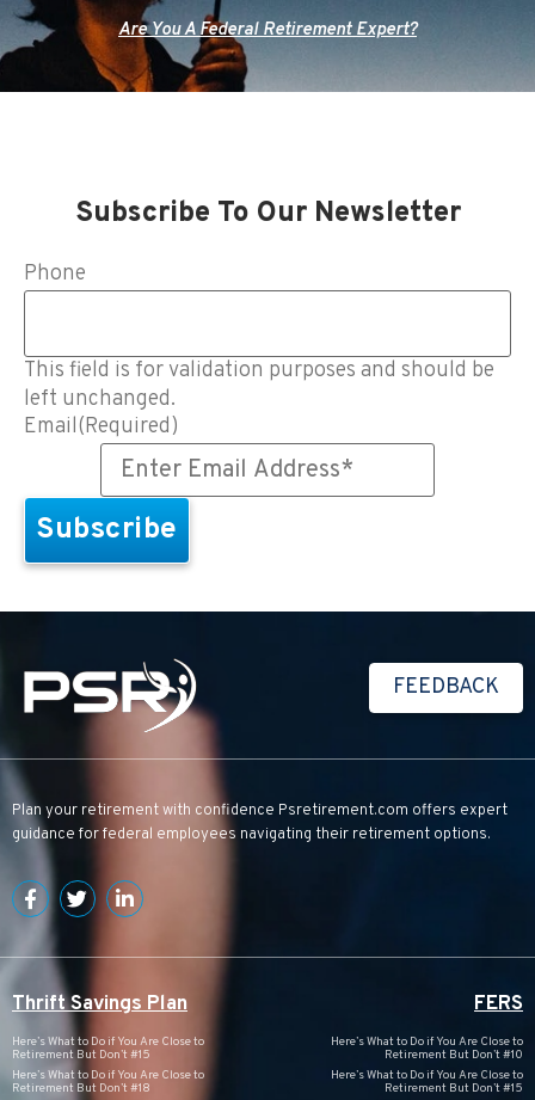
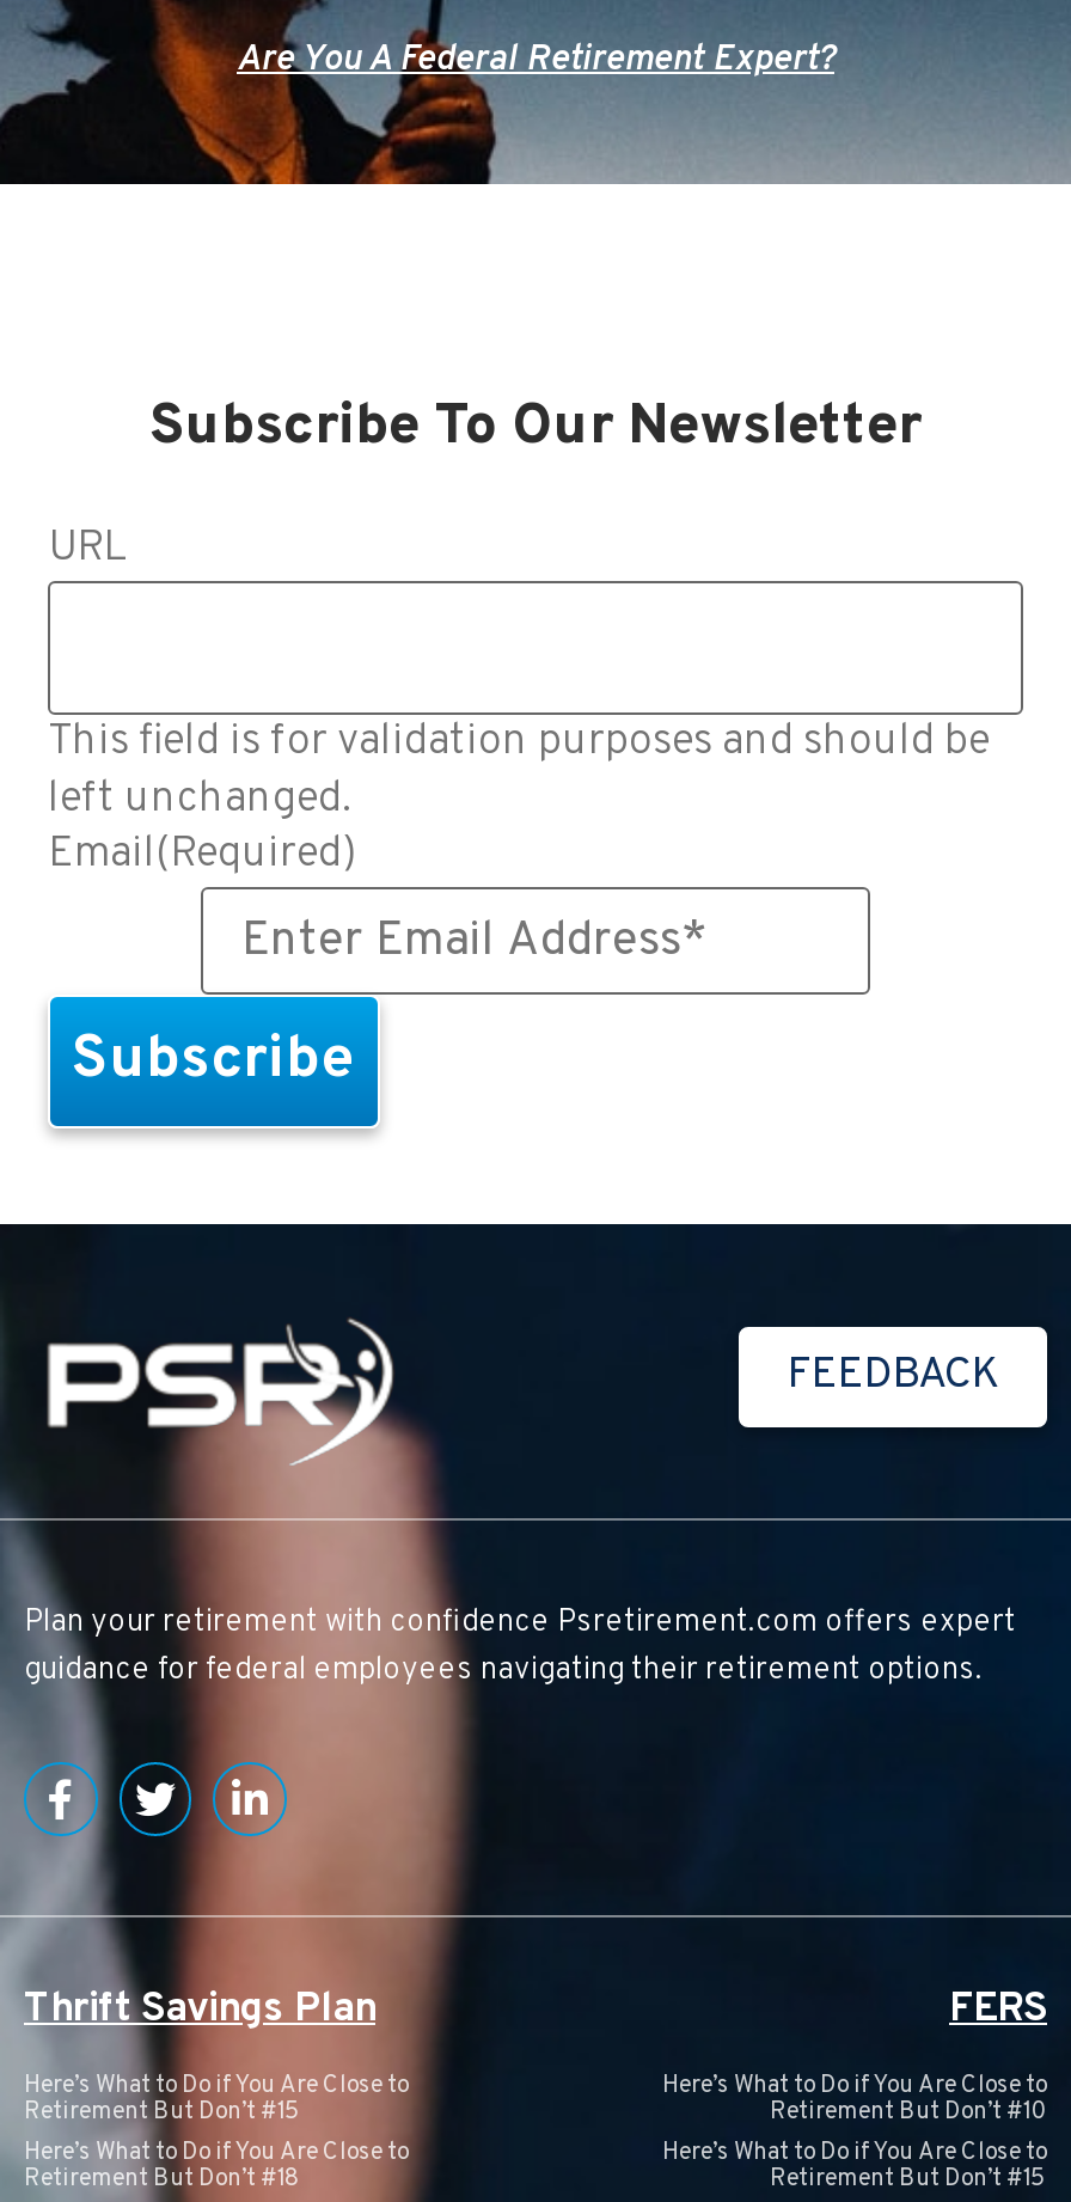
[24,261,86,288] Phone -> [48,522,127,577] URL

